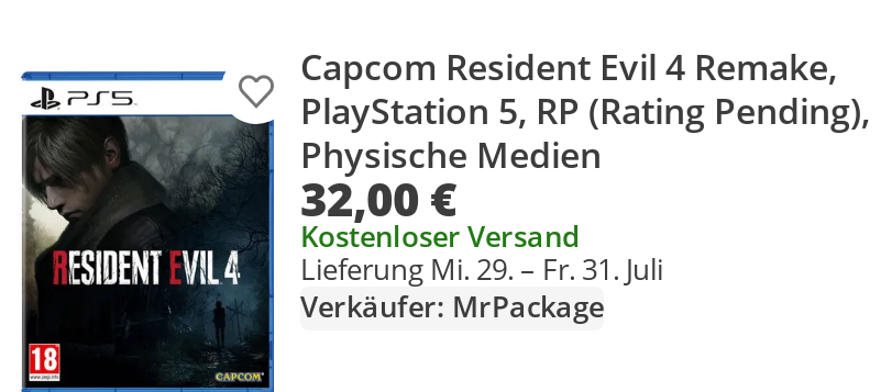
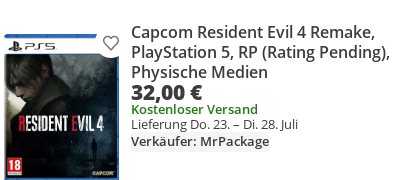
[300,249,663,288] Lieferung Mi. 29. – Fr. 31. Juli -> [131,115,298,133] Lieferung Do. 23. – Di. 28. Juli

